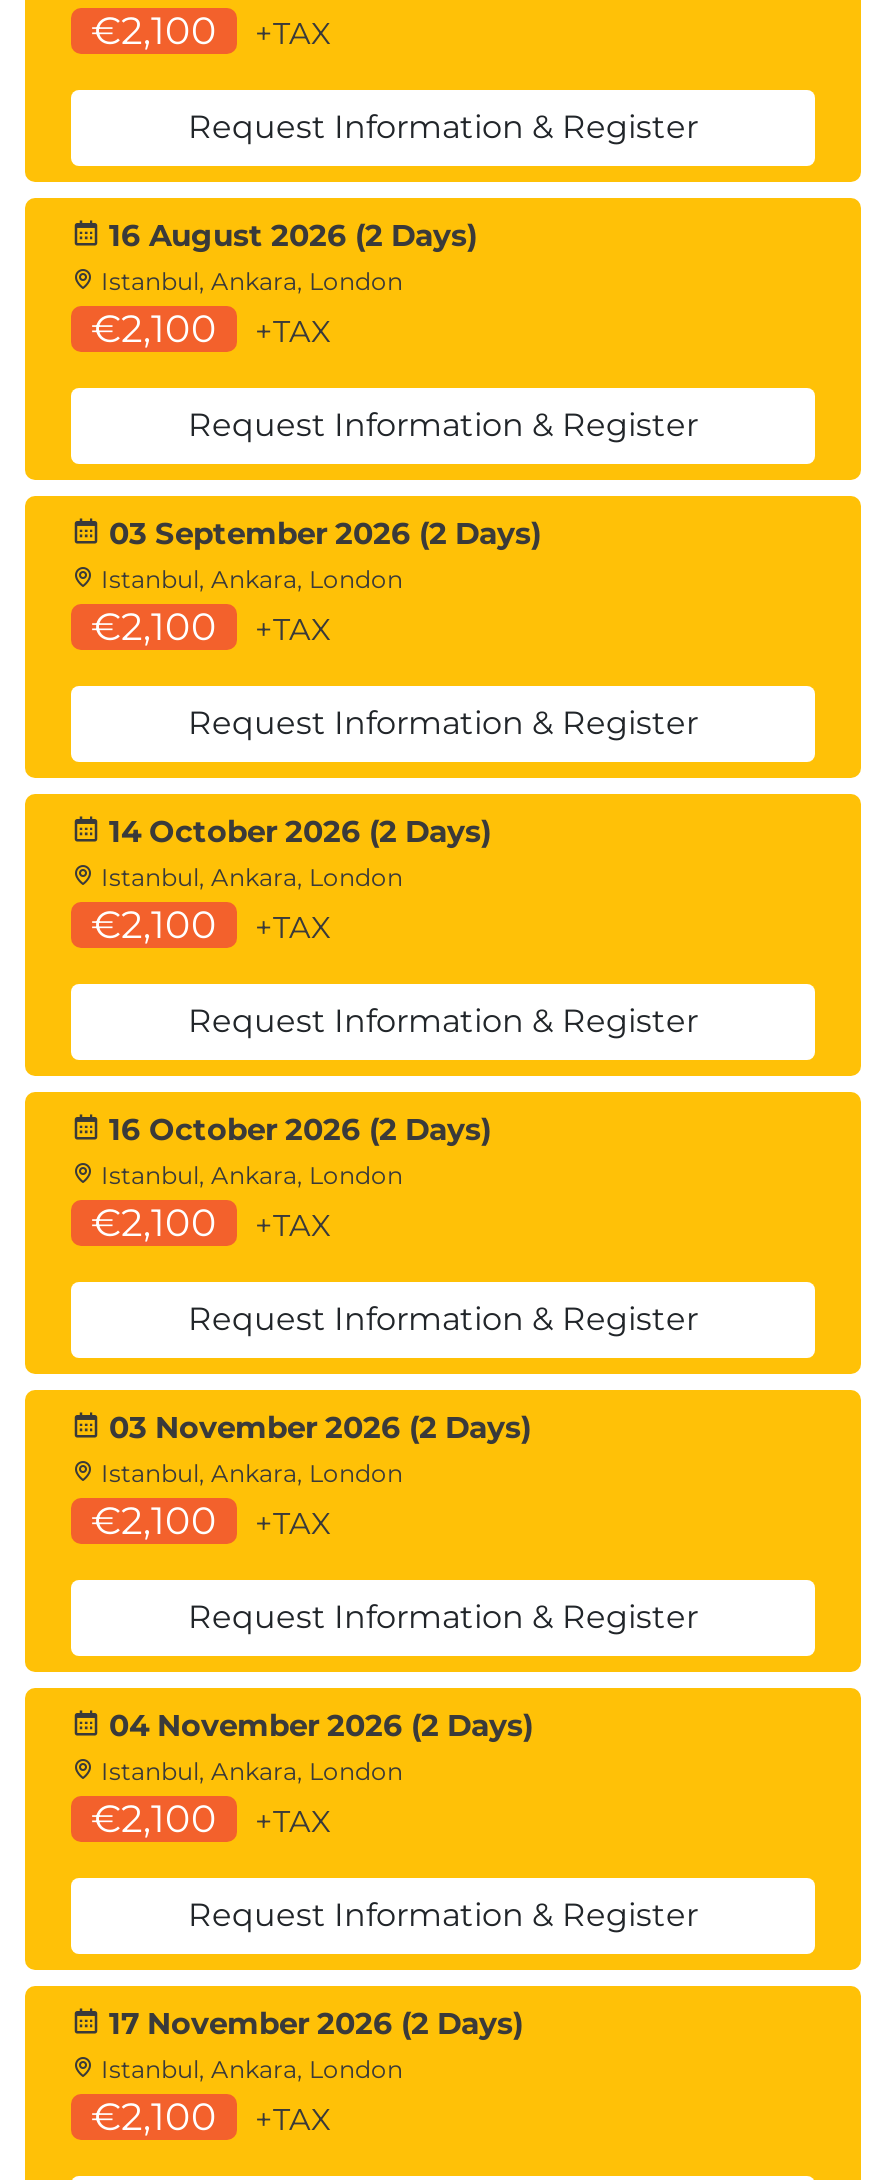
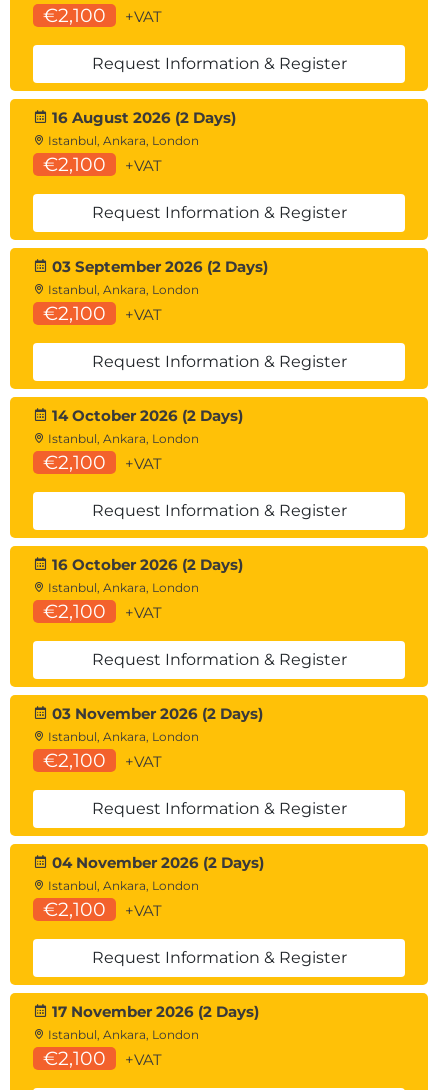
[255,14,331,52] +TAX -> [125,7,162,26] +VAT
[255,312,331,350] +TAX -> [125,156,162,175] +VAT
[255,610,331,648] +TAX -> [125,305,162,324] +VAT
[255,908,331,946] +TAX -> [125,454,162,473] +VAT
[255,1206,331,1244] +TAX -> [125,603,162,622] +VAT
[255,1504,331,1542] +TAX -> [125,752,162,771] +VAT
[255,1802,331,1840] +TAX -> [125,901,162,920] +VAT
[255,2100,331,2138] +TAX -> [125,1050,162,1069] +VAT

